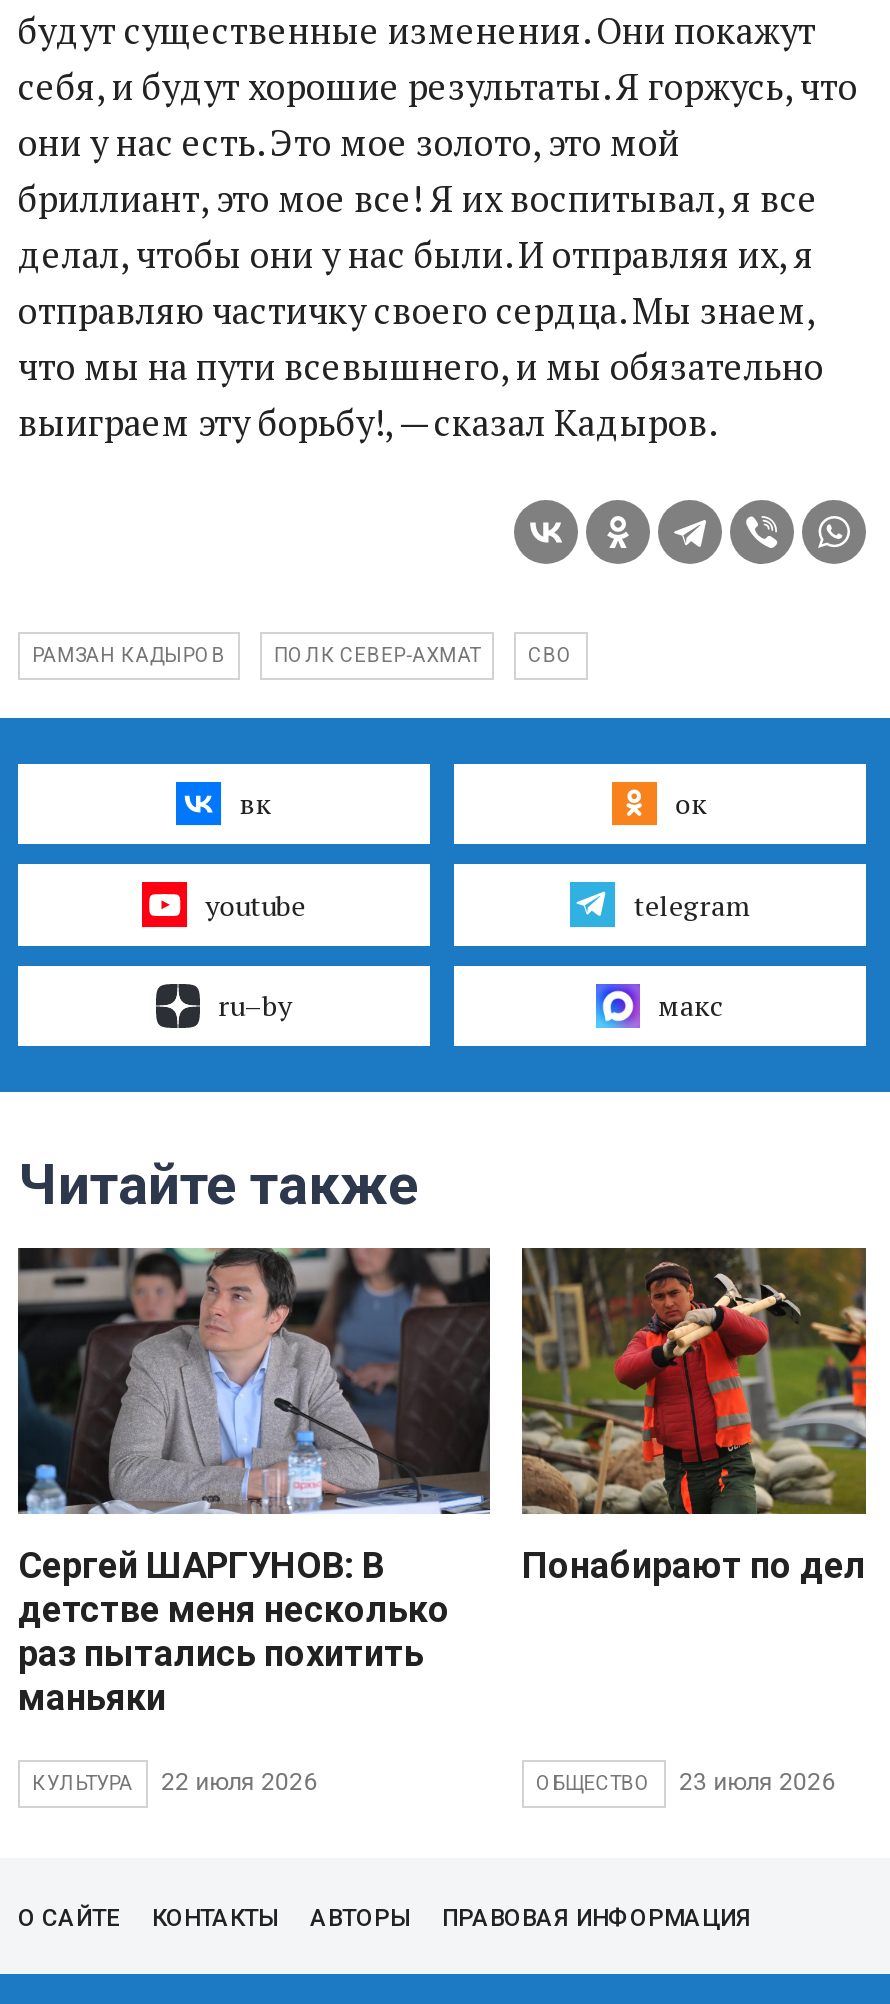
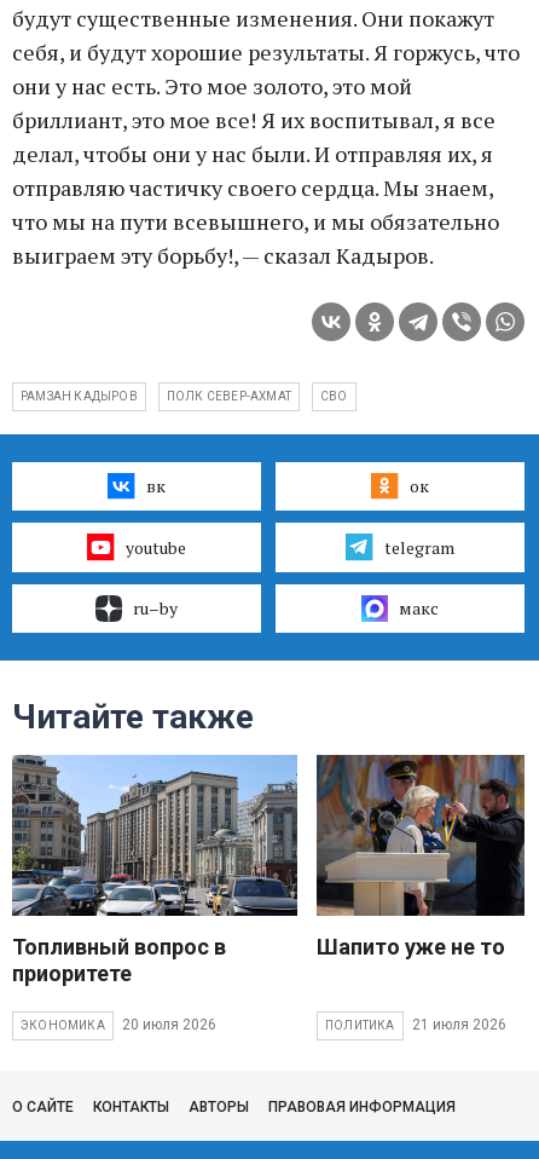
[18,1246,492,1718] [image] | Сергей ШАРГУНОВ: В | детстве меня несколько | раз пытались похитить | маньяки -> [11,754,297,986] [image] | Топливный вопрос в | приоритете
[522,1246,868,1516] [image] -> [317,754,526,871] [image]
[522,1544,884,1586] Понабирают по делу -> [317,934,505,959] Шапито уже не то
[32,1769,317,1797] КУЛЬТУРА | 22 июля 2026 -> [21,1017,216,1034] ЭКОНОМИКА | 20 июля 2026
[536,1769,835,1797] ОБЩЕСТВО | 23 июля 2026 -> [325,1017,506,1034] ПОЛИТИКА | 21 июля 2026

